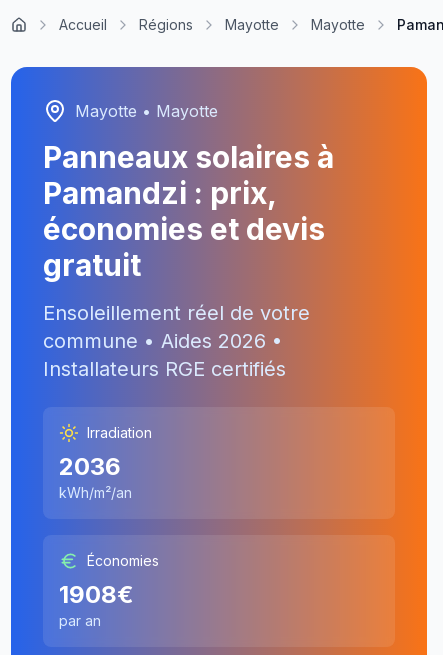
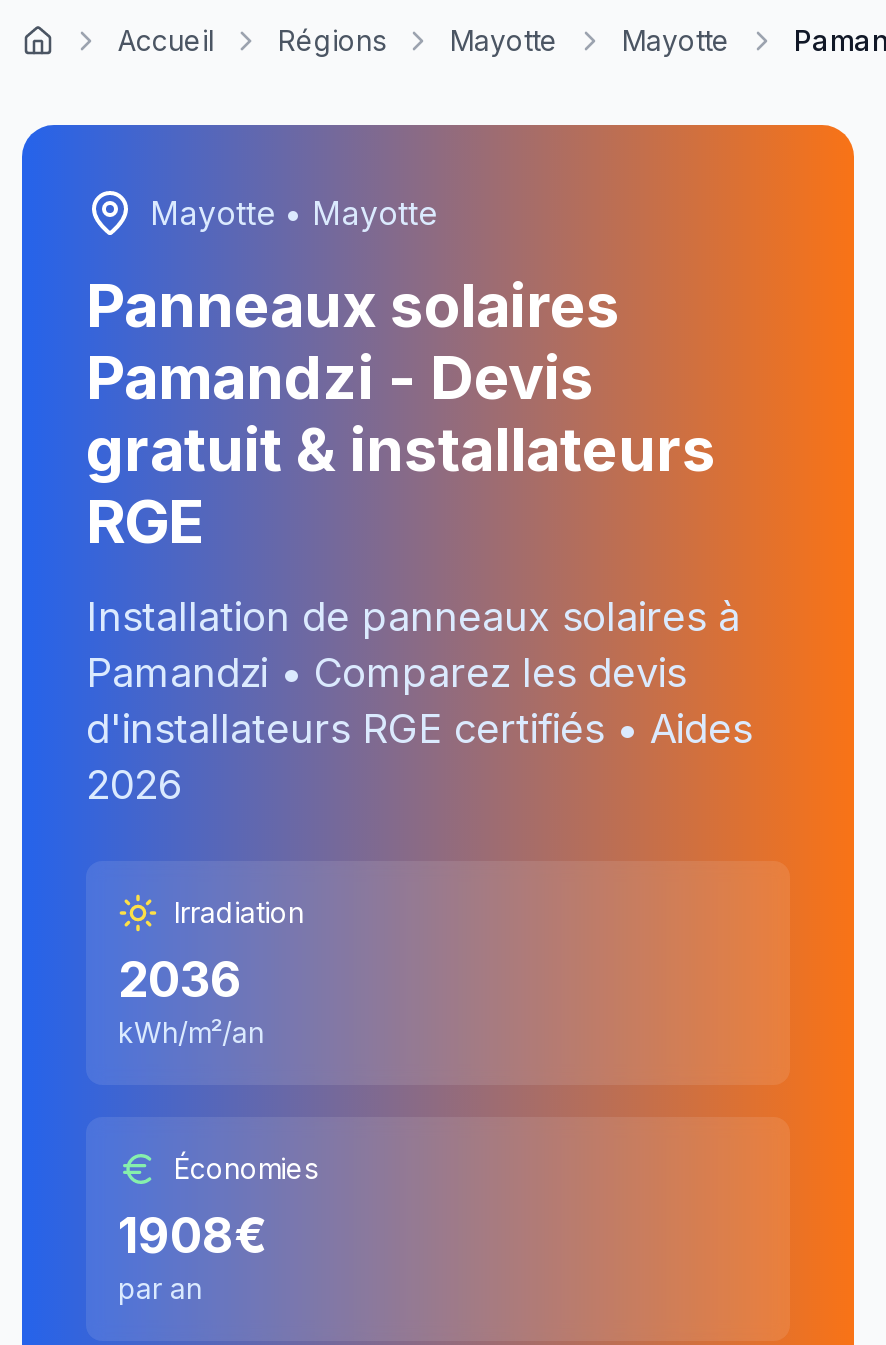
[43,139,334,283] Panneaux solaires à | Pamandzi: prix, | économies et devis | gratuit -> [86,269,716,557] Panneaux solaires | Pamandzi - Devis | gratuit & installateurs | RGE
[43,301,310,381] Ensoleillement réel de votre | commune • Aides 2026 • | Installateurs RGE certifiés -> [86,593,752,809] Installation de panneaux solaires à | Pamandzi • Comparez les devis | d'installateurs RGE certifiés • Aides | 2026

